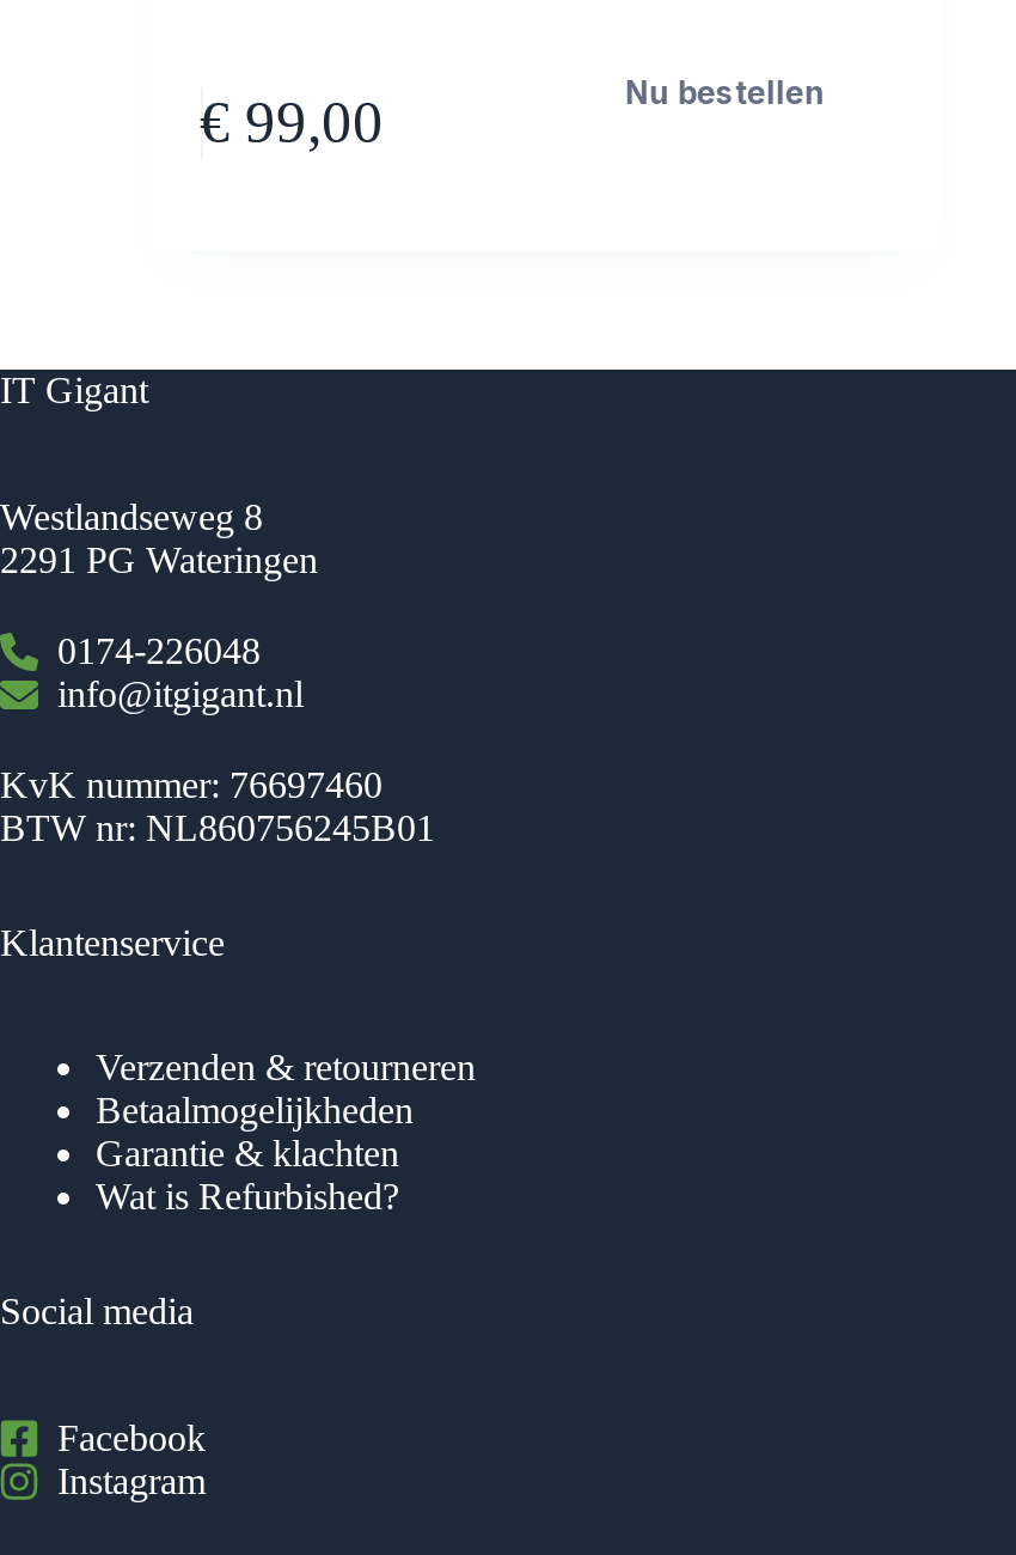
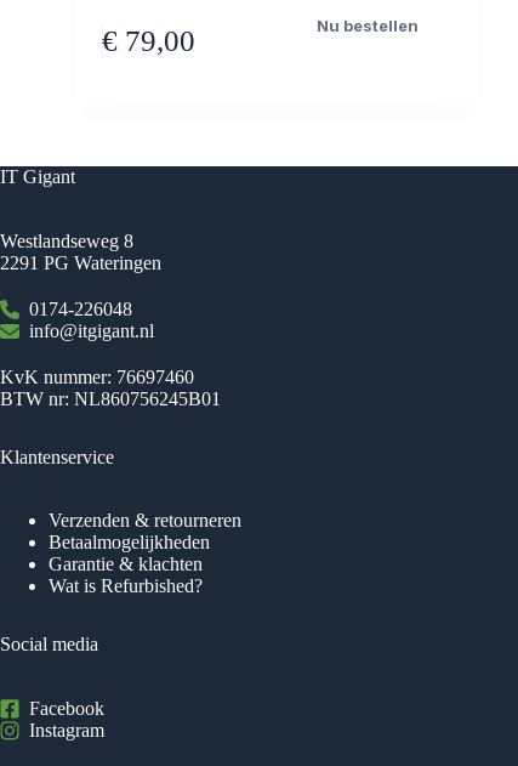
[200,90,384,154] €99,00 -> [101,24,195,57] €79,00

